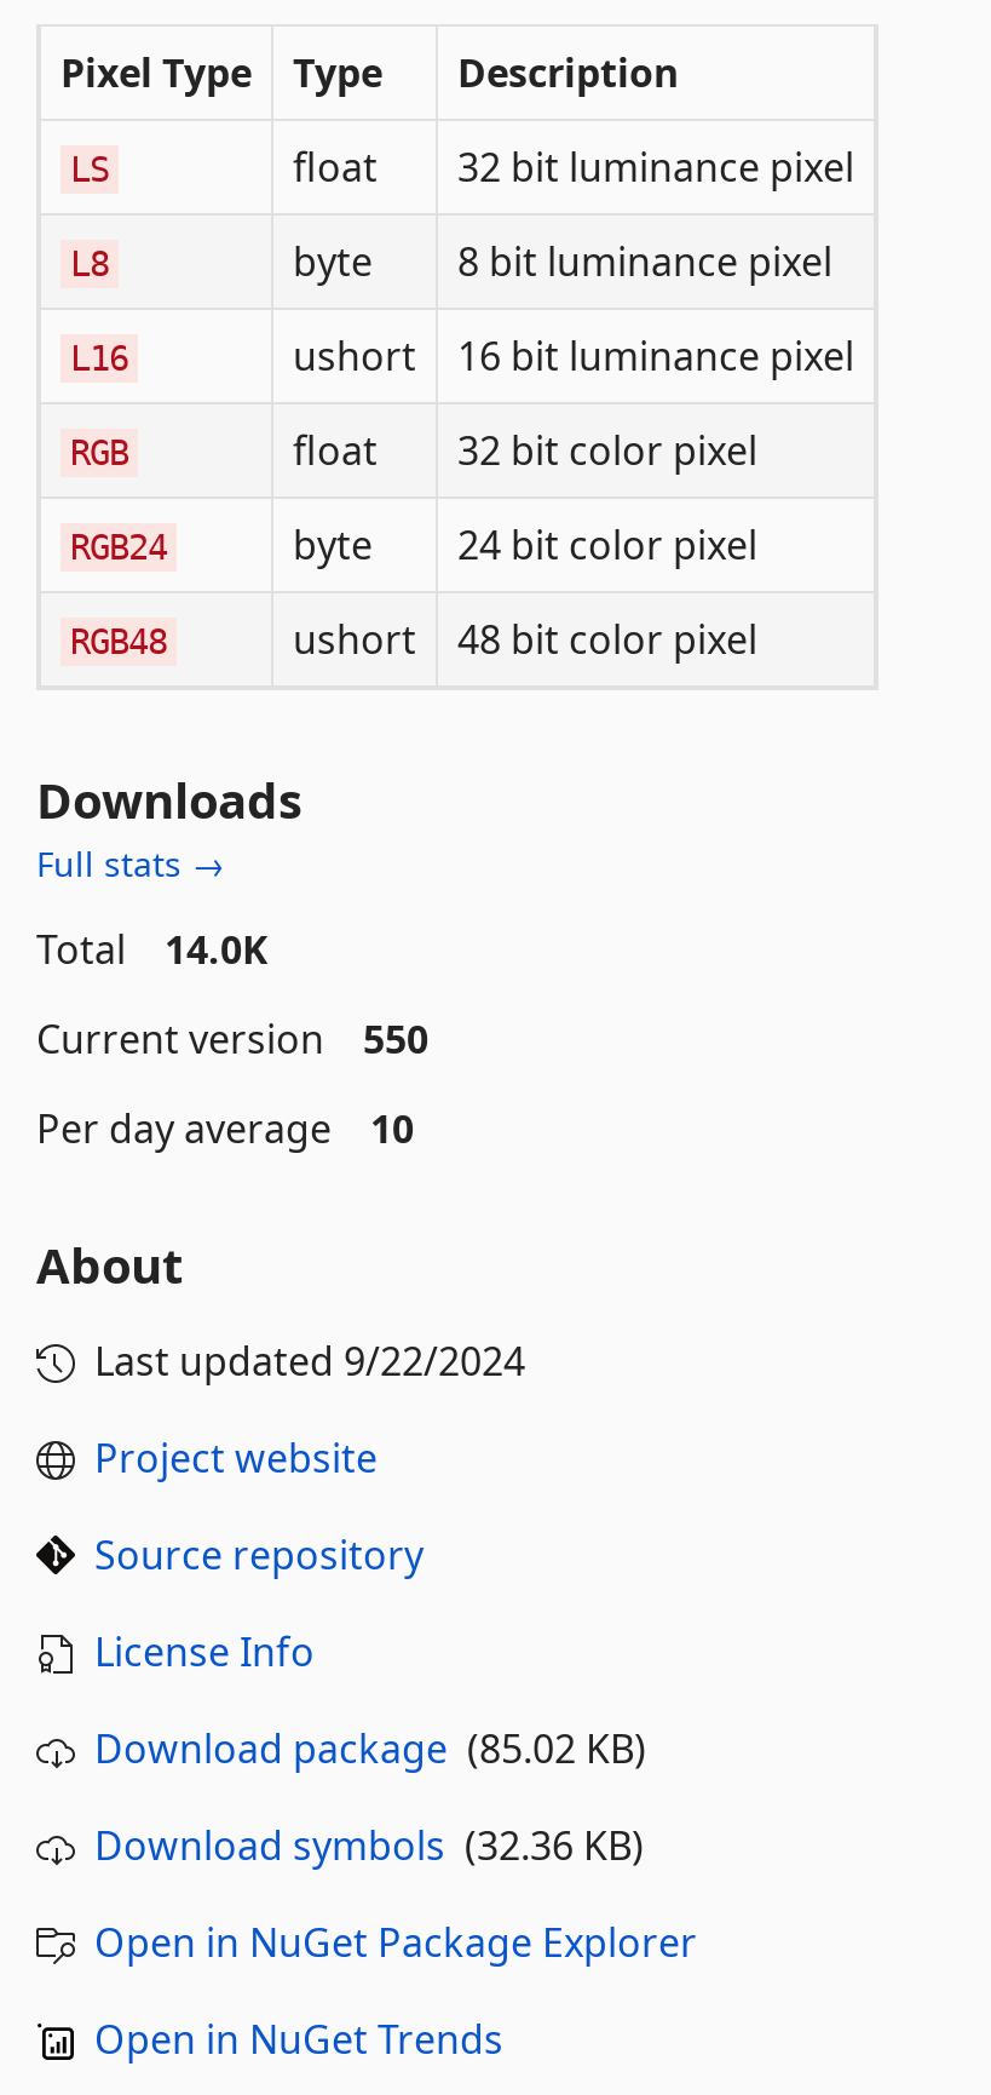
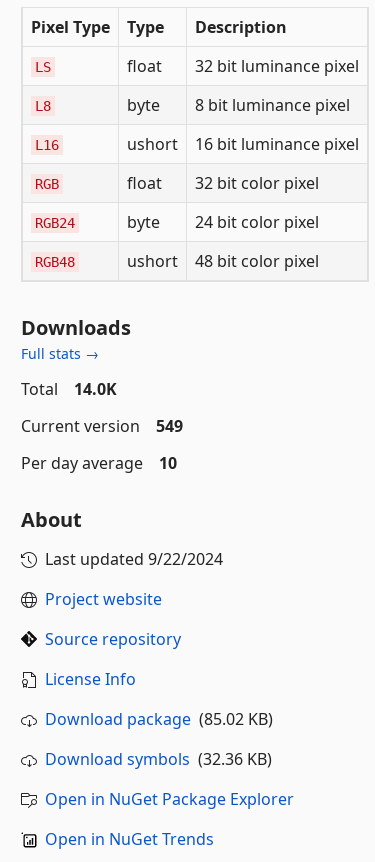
[36,1013,428,1066] Current version 550 -> [21,415,183,437] Current version 549

